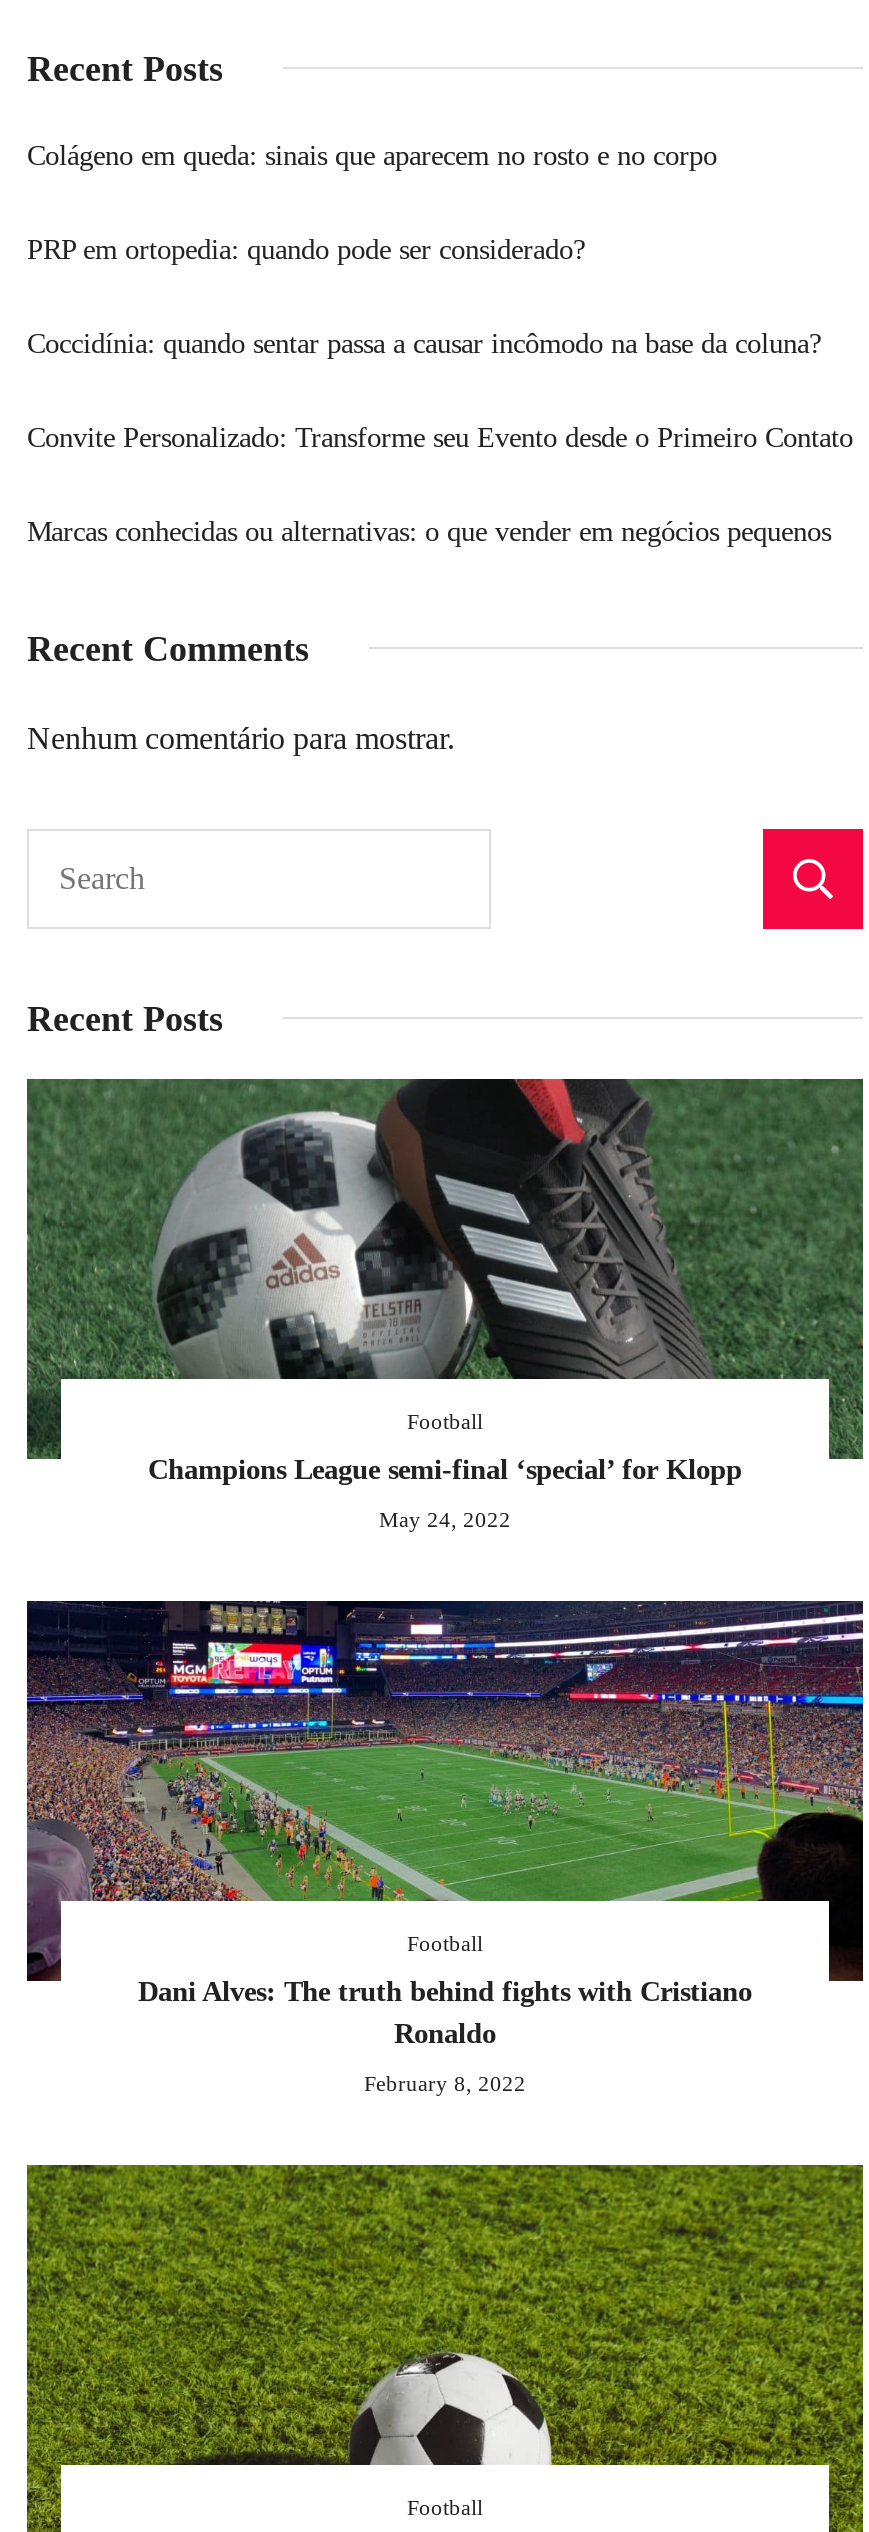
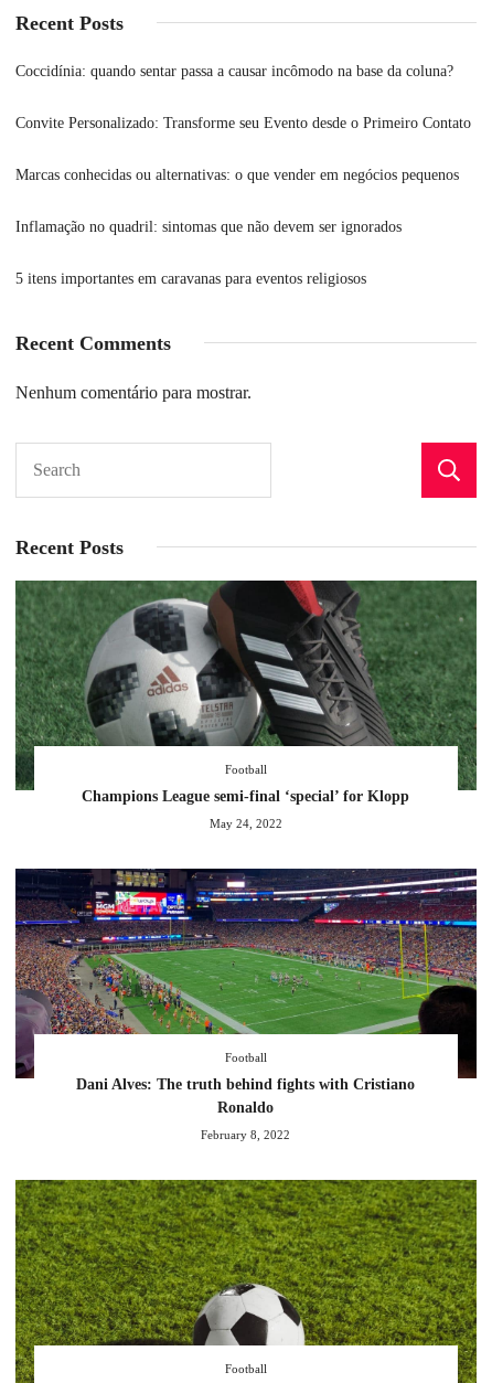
[27,138,717,264] Colágeno em queda: sinais que aparecem no rosto e no corpo | PRP em ortopedia: quando pode ser considerado? -> none
moved [27,326,853,546] -> [15,62,471,183]: Coccidínia: quando sentar passa a causar incômodo na base da coluna? | Convite Personalizado: Transforme seu Evento desde o Primeiro Contato | Marcas conhecidas ou alternativas: o que vender em negócios pequenos
none -> [15,217,402,287] Inflamação no quadril: sintomas que não devem ser ignorados | 5 itens importantes em caravanas para eventos religiosos

